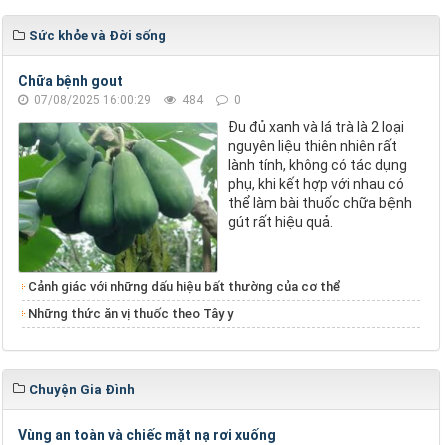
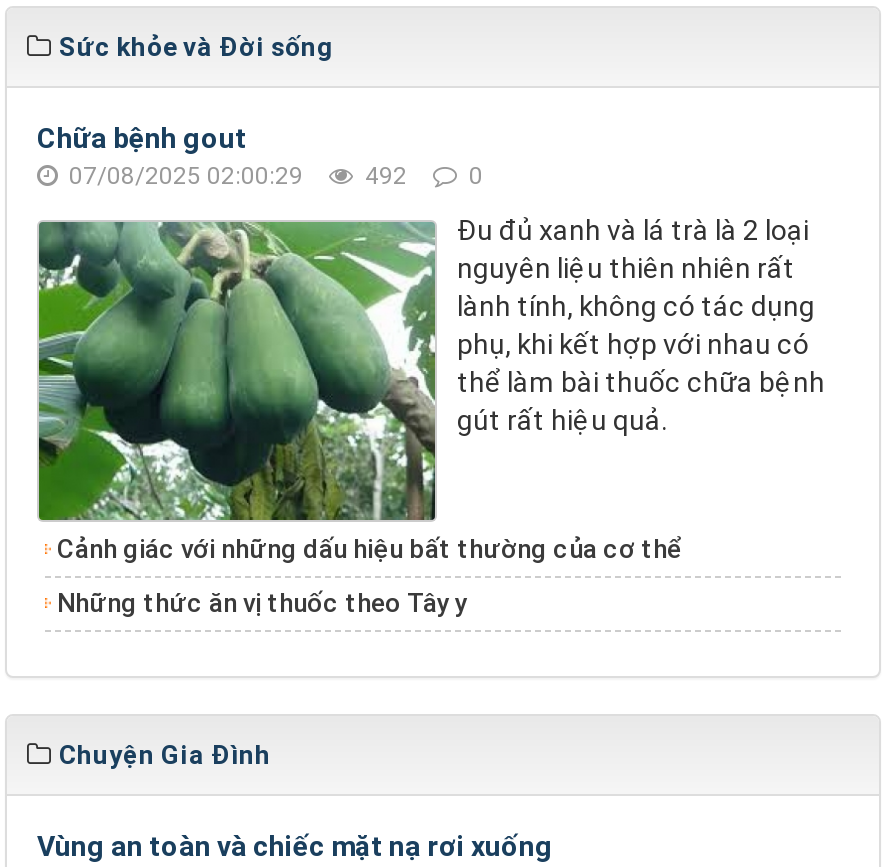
[31,93,151,107] 07/08/2025 16:00:29 -> [63,163,303,191] 07/08/2025 02:00:29
[179,93,203,107] 484 -> [359,163,407,191] 492

